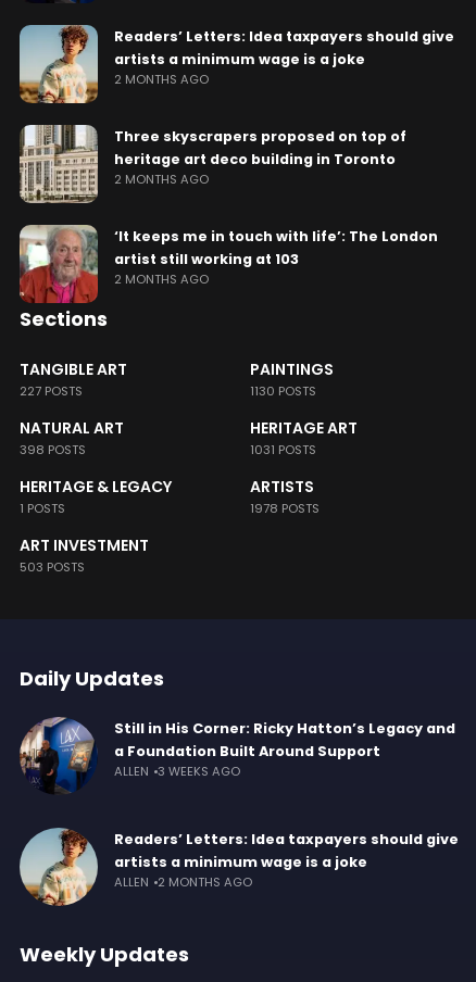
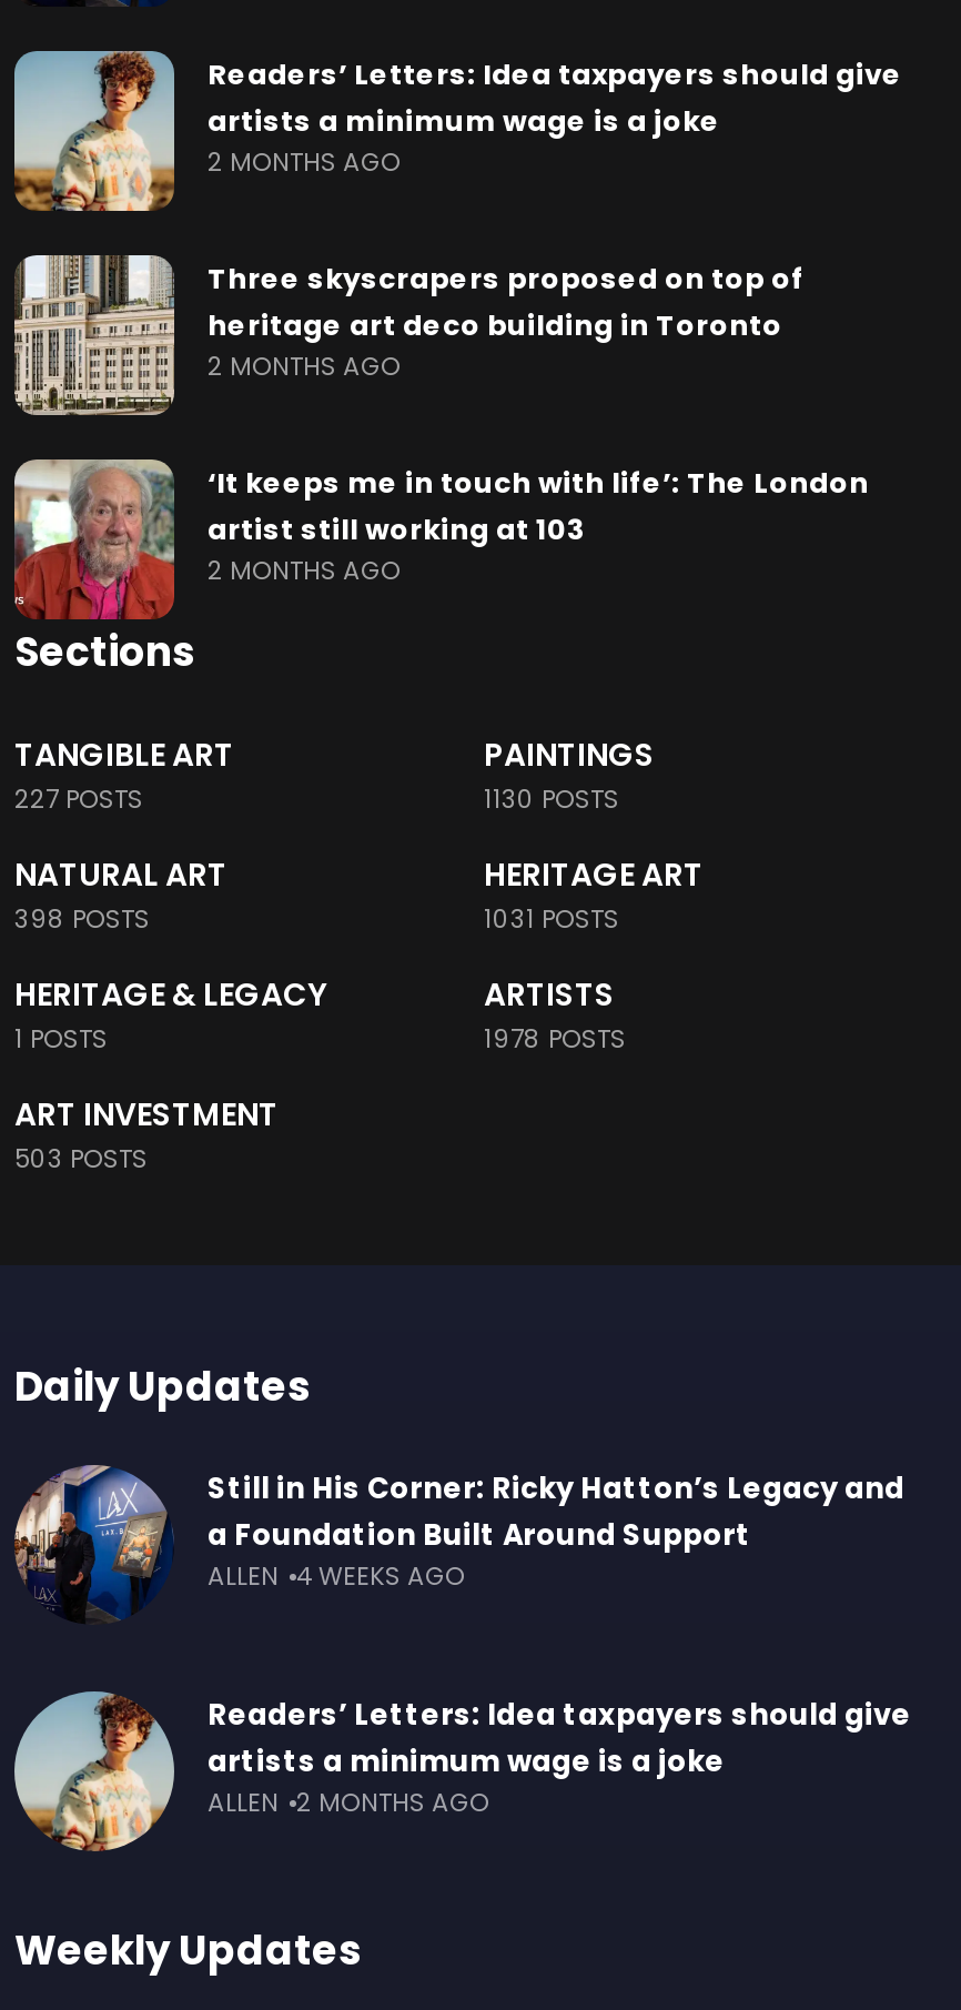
[114,763,240,780] ALLEN 3 WEEKS AGO -> [208,1559,465,1594] ALLEN 4 WEEKS AGO

